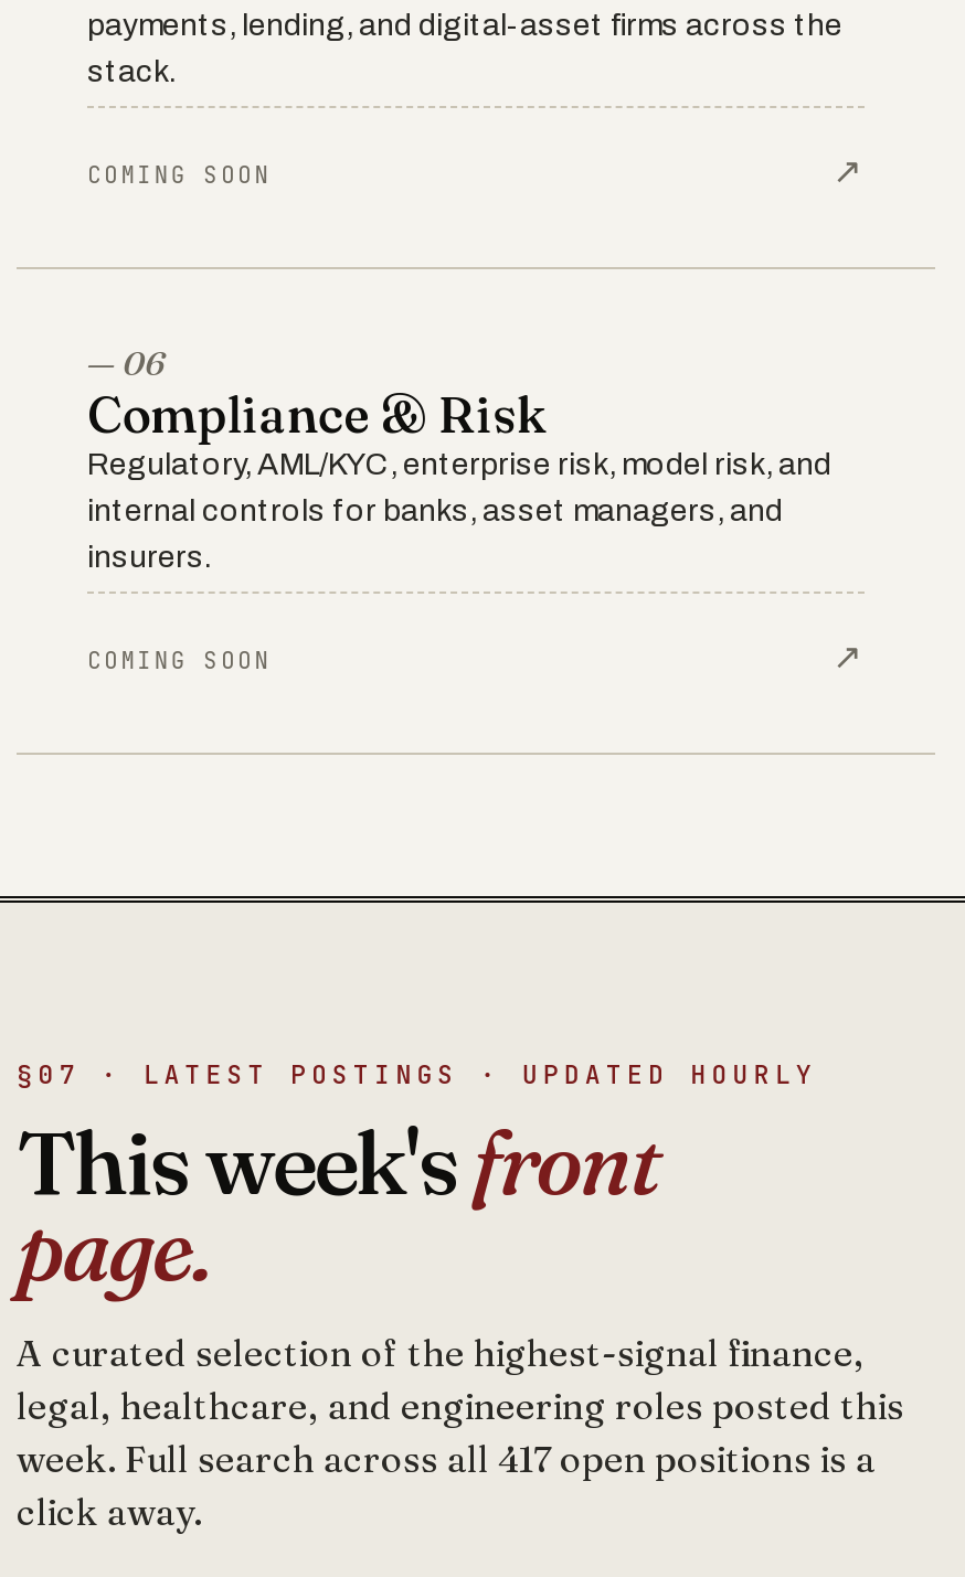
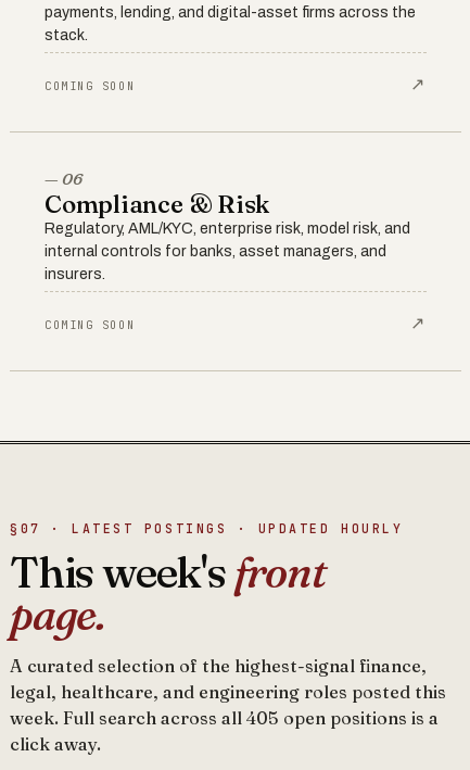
[17,1437,876,1481] week. Full search across all 417 open positions is a -> [10,707,439,729] week. Full search across all 405 open positions is a

